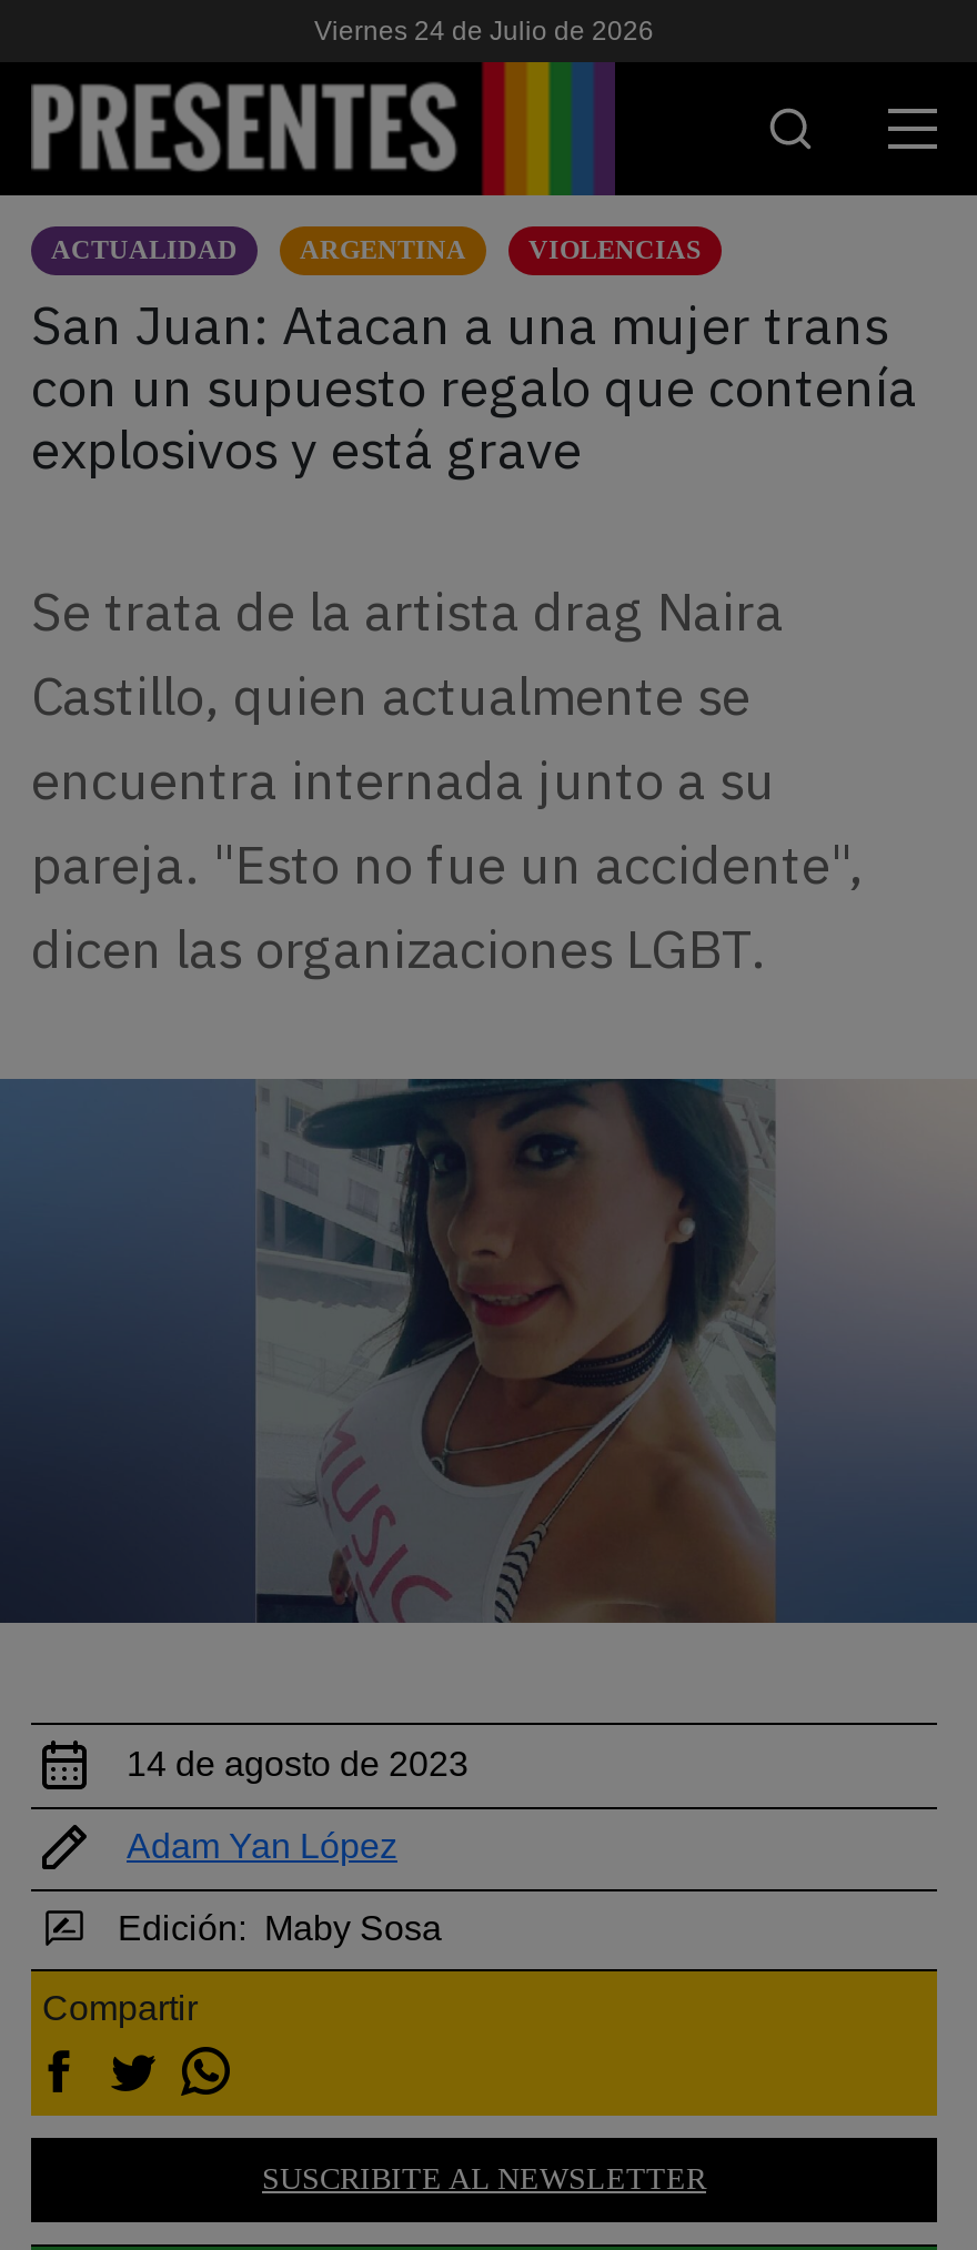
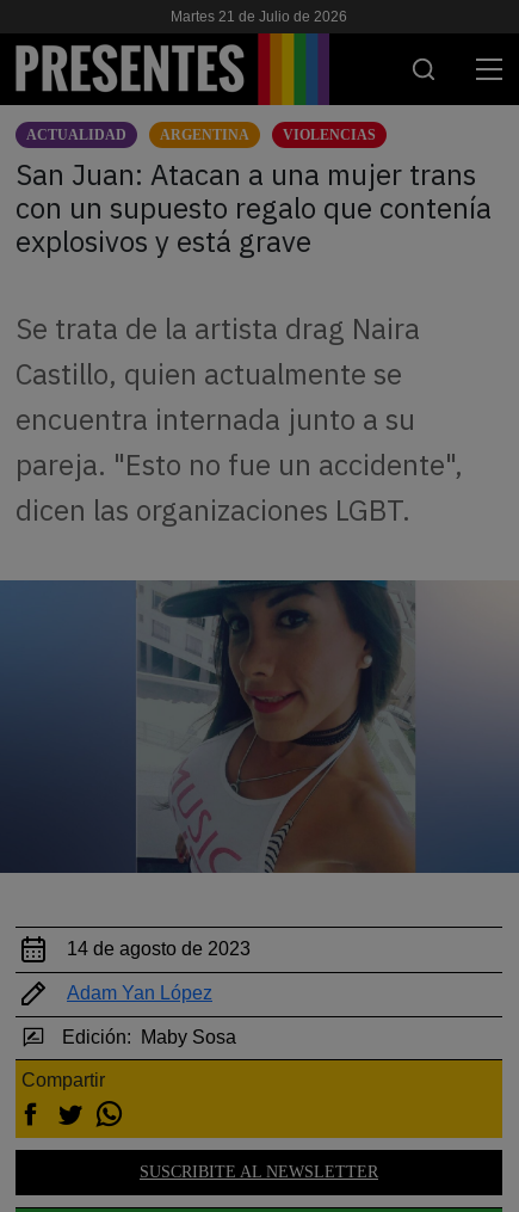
[314,16,654,47] Viernes 24 de Julio de 2026 -> [171,8,347,25] Martes 21 de Julio de 2026

